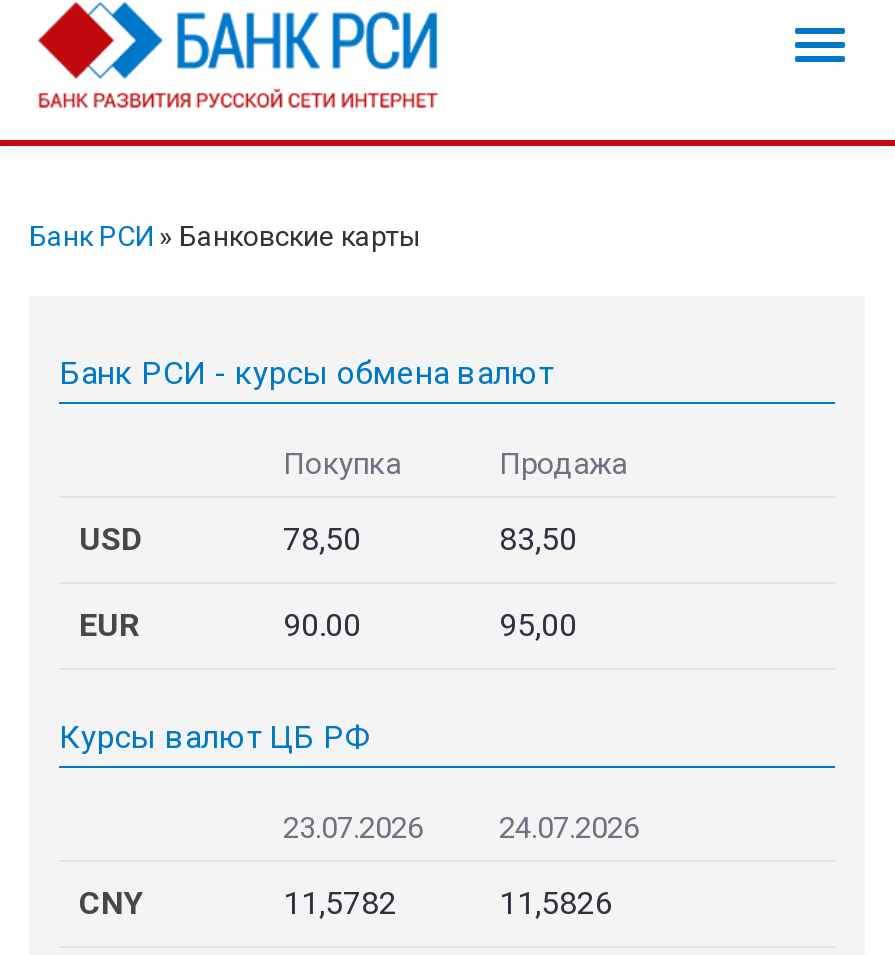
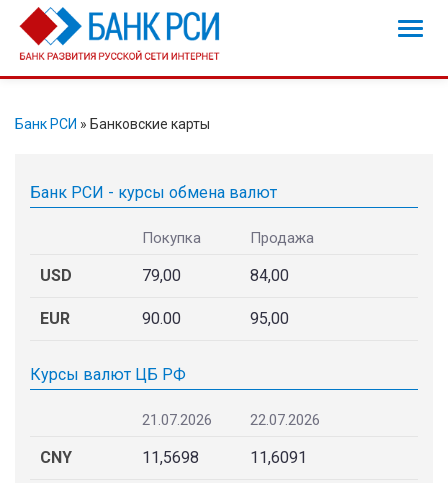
[283,520,361,558] 78,50 -> [142,266,181,285] 79,00
[499,520,577,558] 83,50 -> [250,266,289,285] 84,00
[283,810,423,846] 23.07.2026 -> [142,411,212,429] 21.07.2026
[499,810,639,846] 24.07.2026 -> [250,411,320,429] 22.07.2026
[283,884,397,922] 11,5782 -> [142,448,199,467] 11,5698
[499,884,613,922] 11,5826 -> [250,448,307,467] 11,6091

